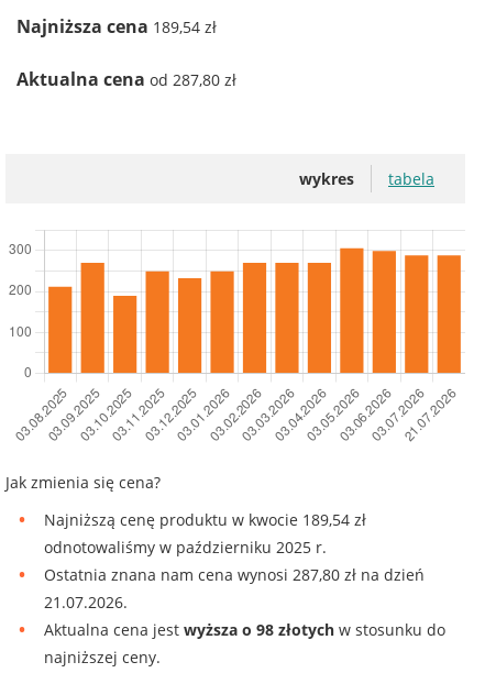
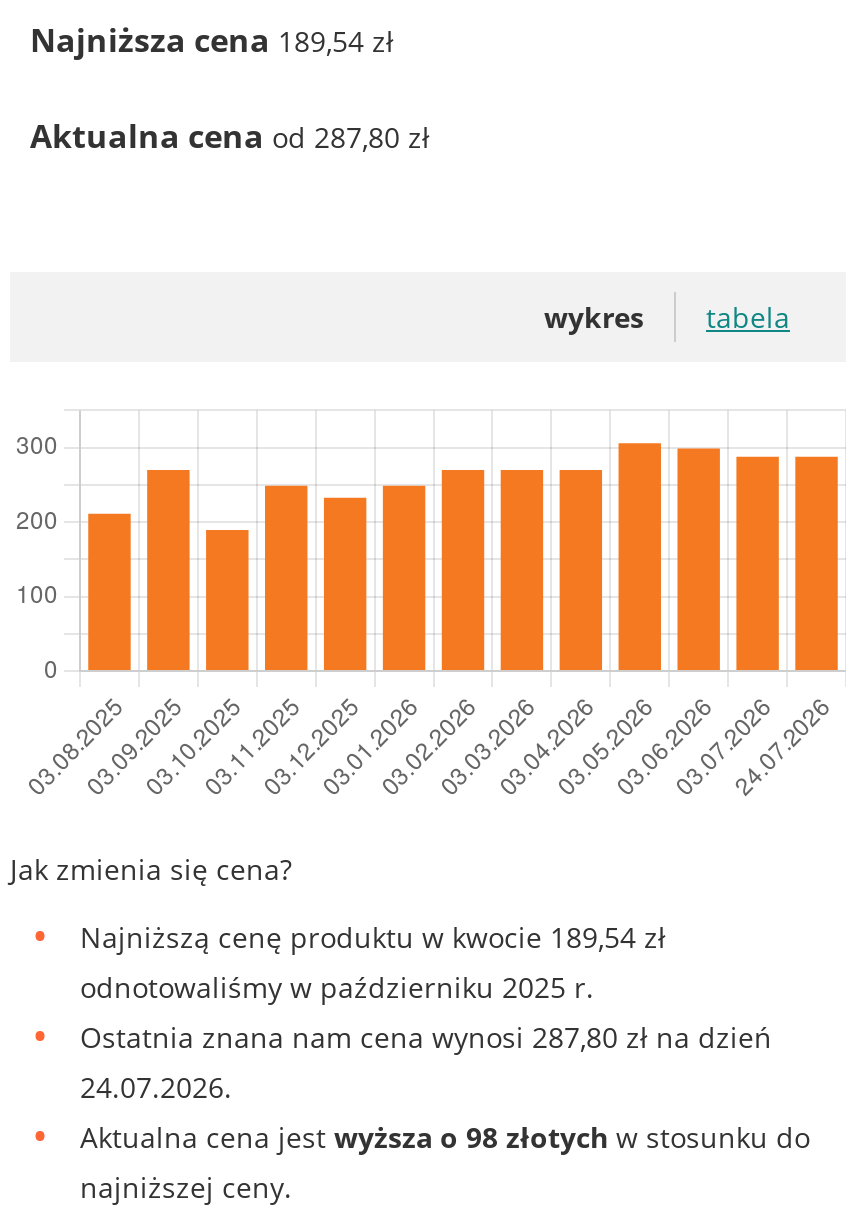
[44,592,128,613] 21.07.2026. -> [80,1068,232,1106] 24.07.2026.

